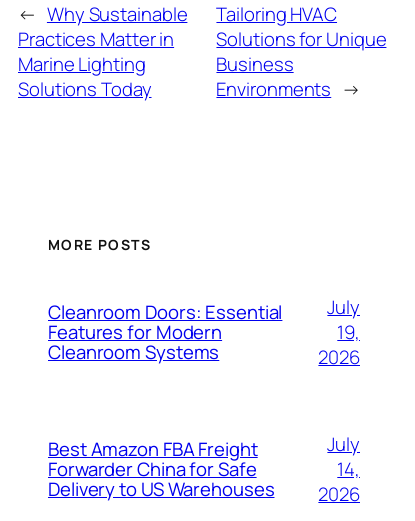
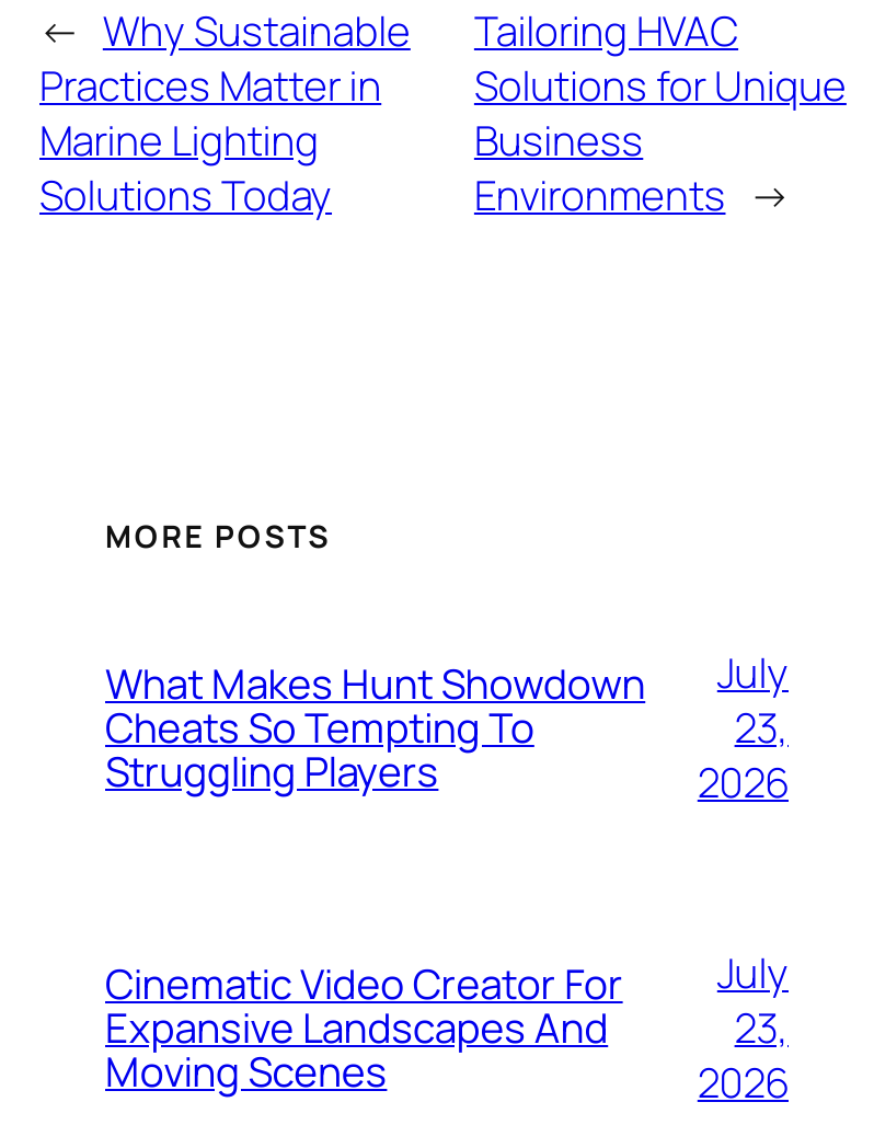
[48,299,282,365] Cleanroom Doors: Essential | Features for Modern | Cleanroom Systems -> [105,656,645,800] What Makes Hunt Showdown | Cheats So Tempting To | Struggling Players
[337,319,360,345] 19, -> [734,698,789,755] 23,
[48,436,274,502] Best Amazon FBA Freight | Forwarder China for Safe | Delivery to US Warehouses -> [105,956,623,1100] Cinematic Video Creator For | Expansive Landscapes And | Moving Scenes
[337,456,360,482] 14, -> [734,999,789,1056] 23,

